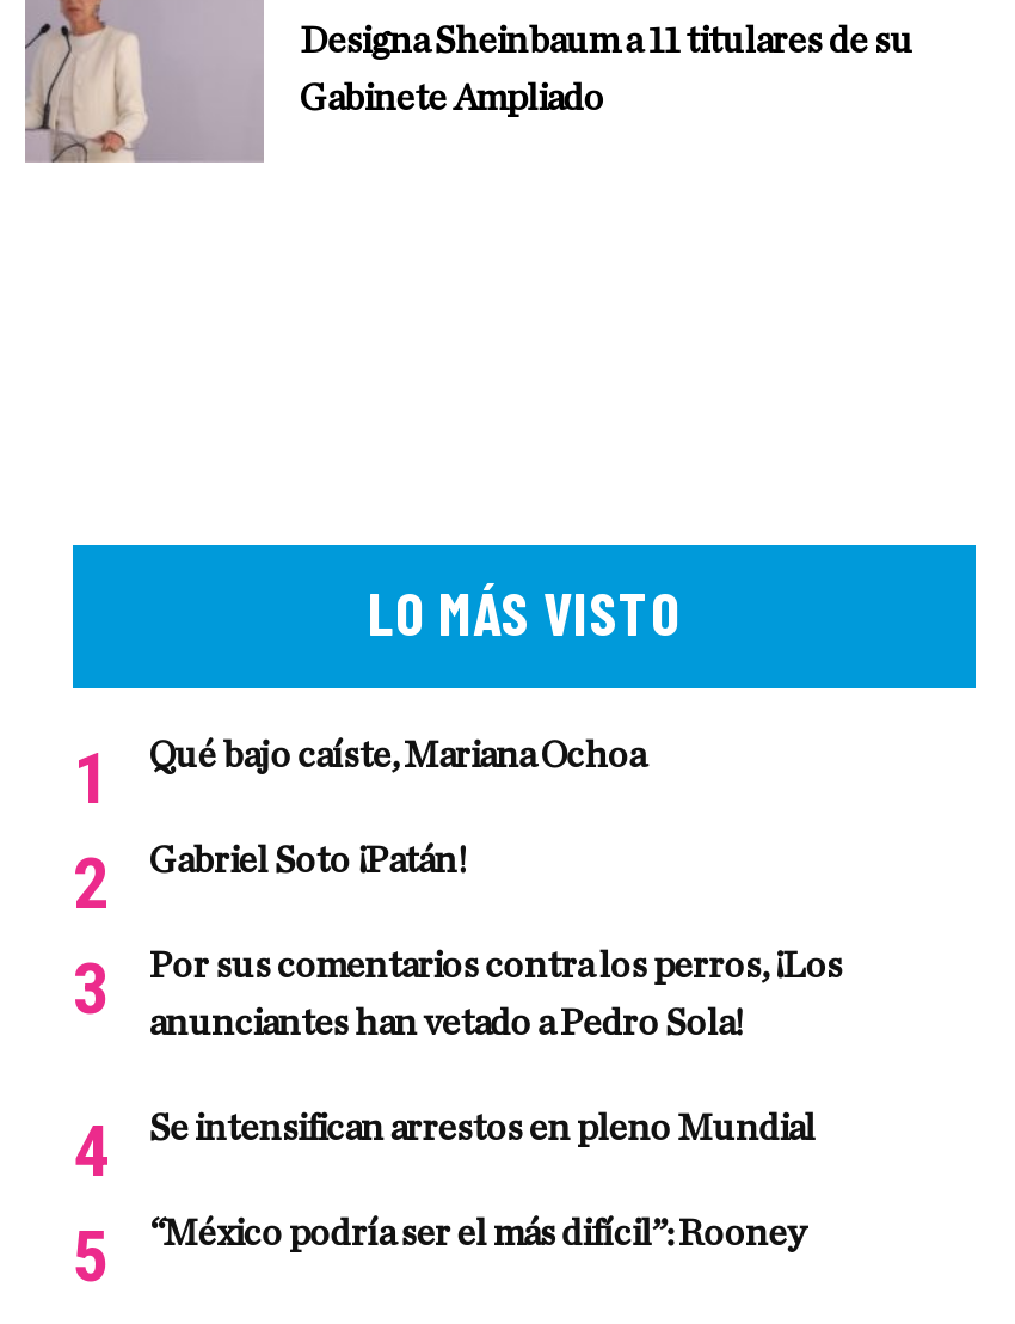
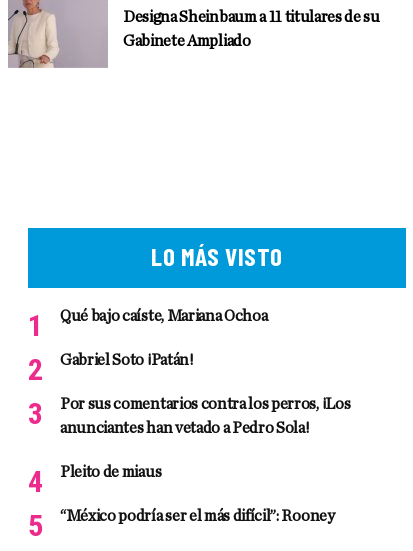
[149,1109,815,1147] Se intensifican arrestos en pleno Mundial -> [60,464,161,480] Pleito de miaus

